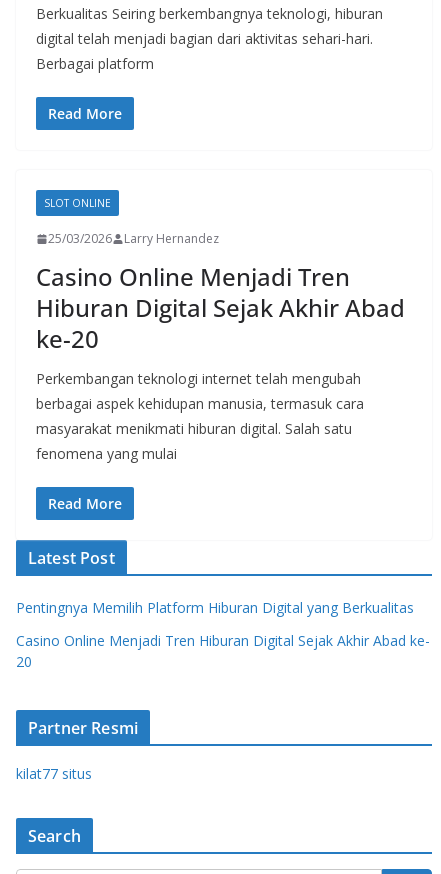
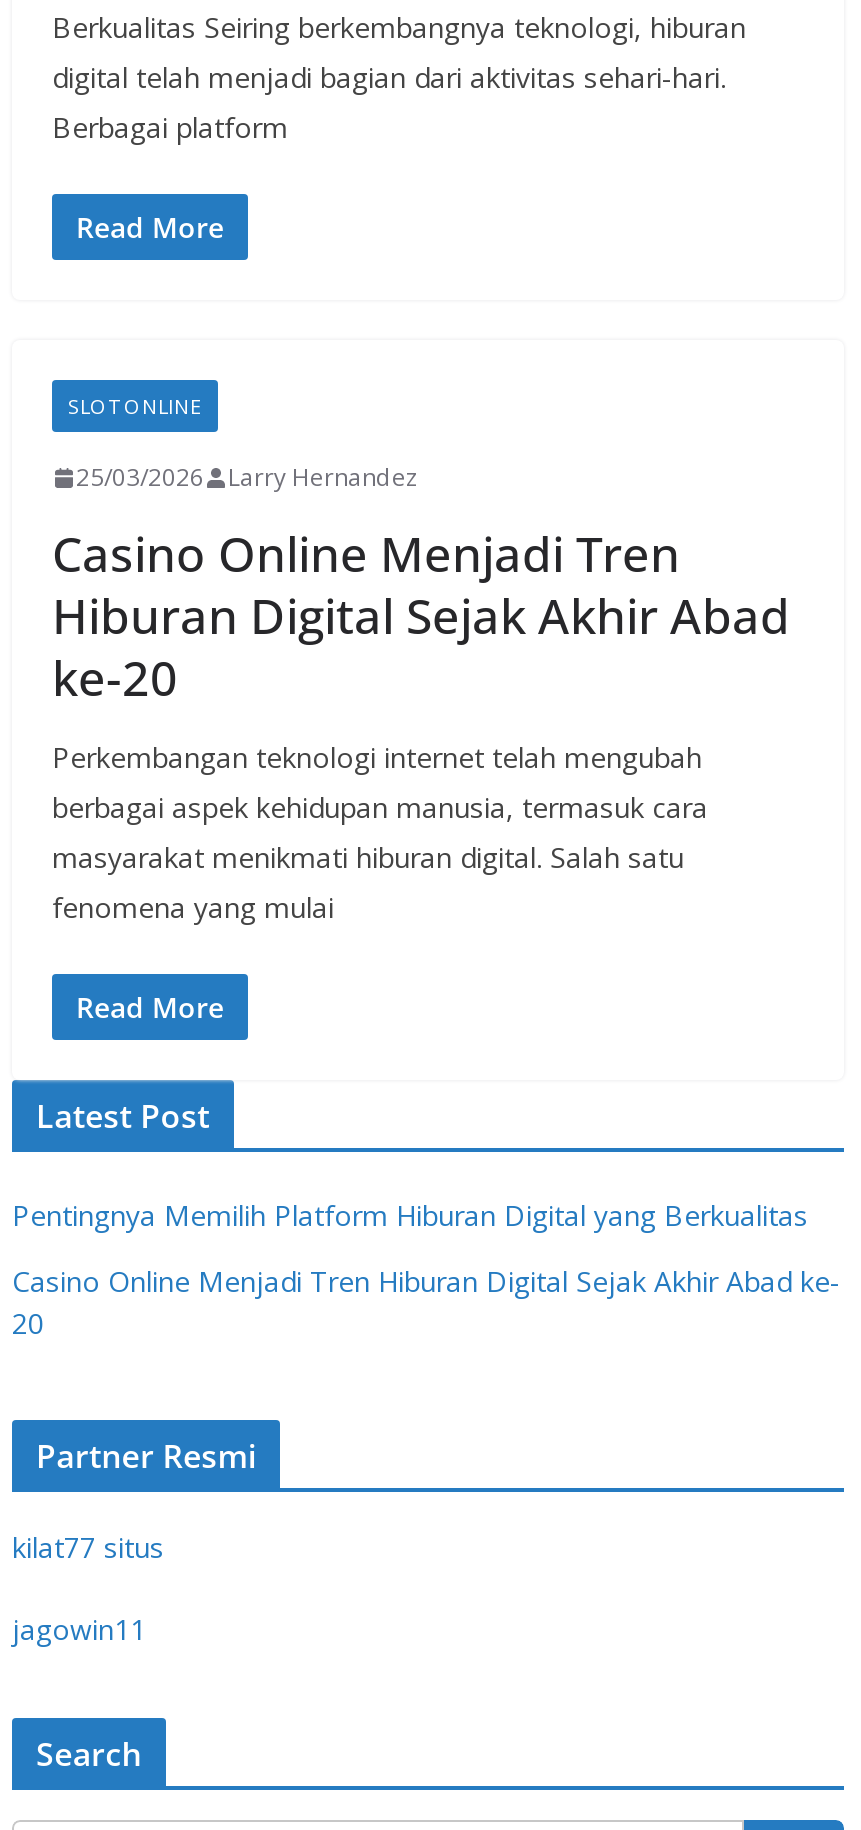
none -> [12,1610,146,1648] jagowin11

